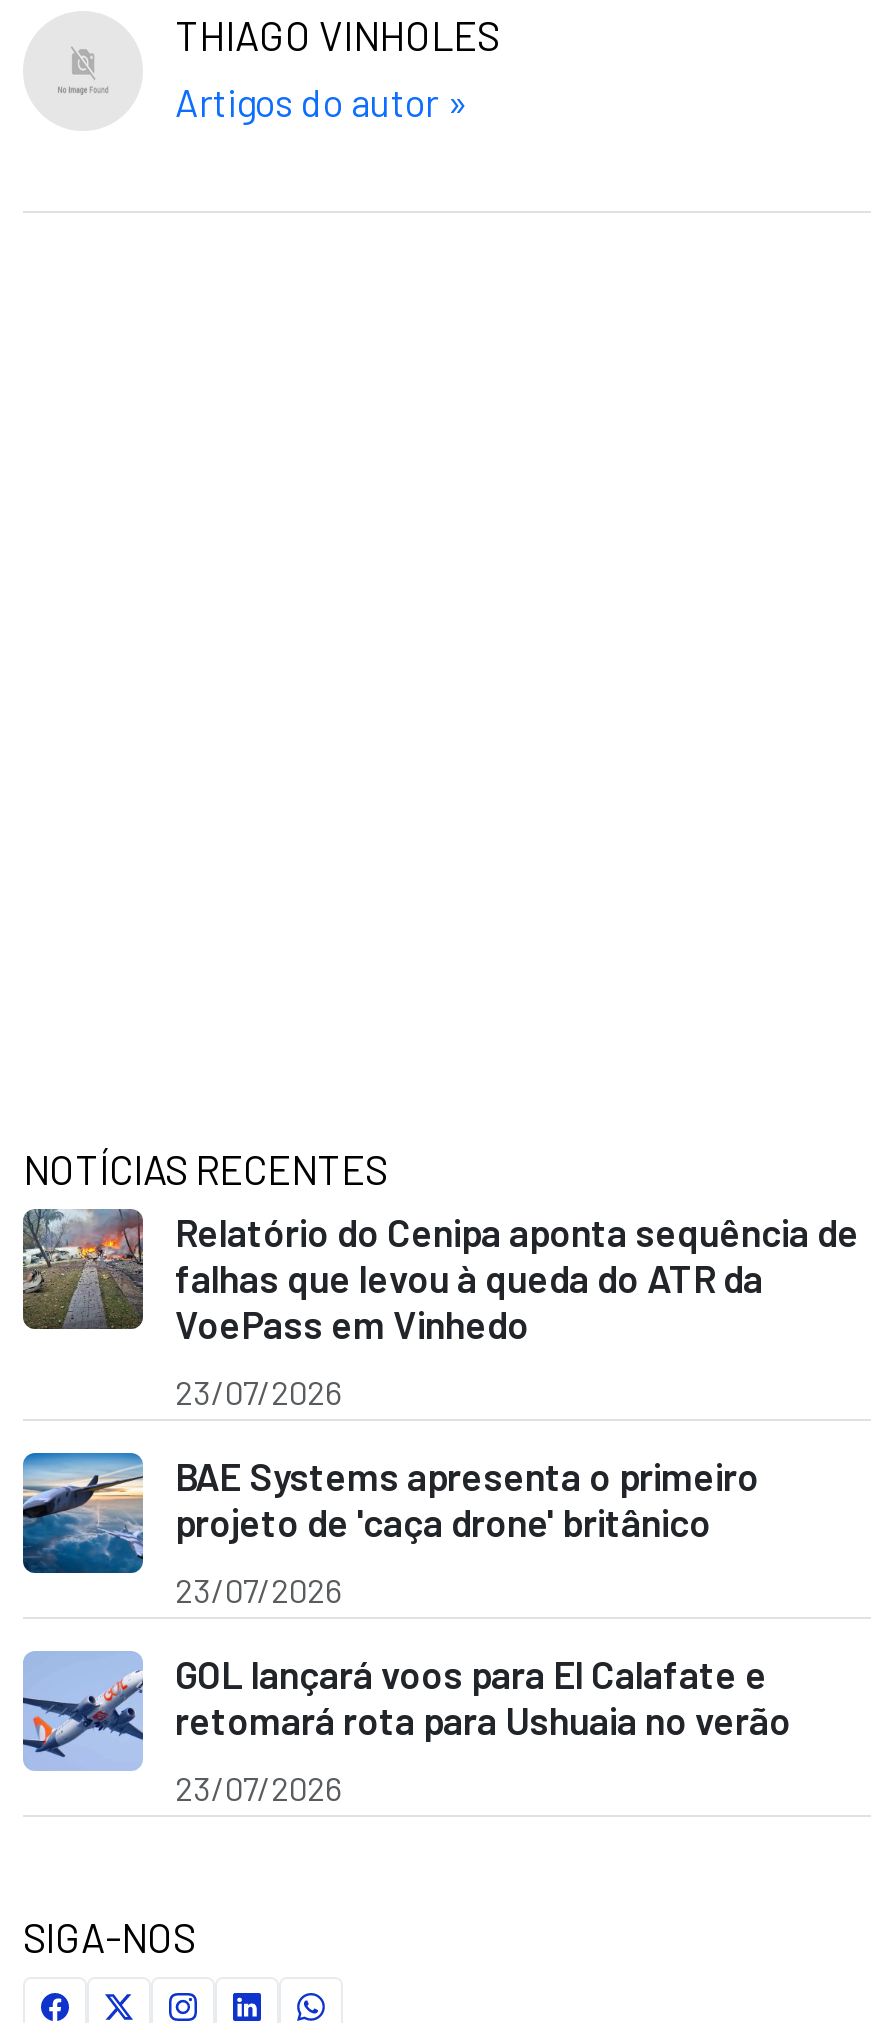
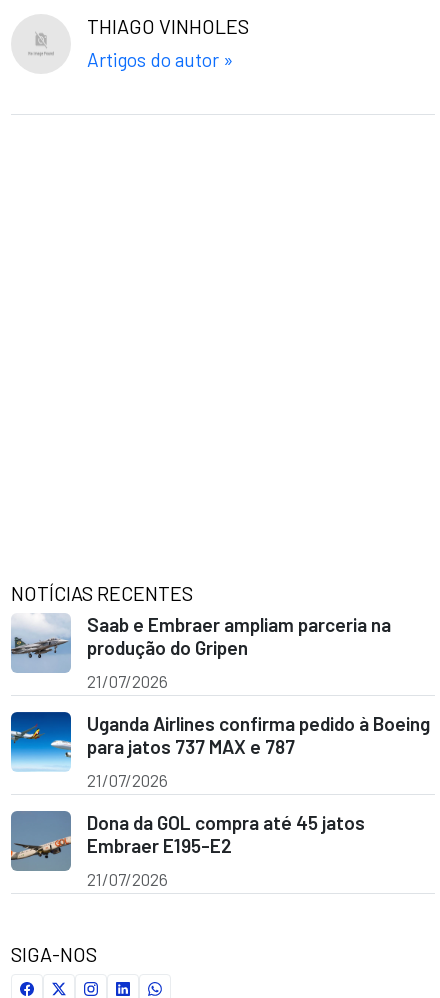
[21,1207,859,1346] [image] | Relatório do Cenipa aponta sequência de | falhas que levou à queda do ATR da | VoePass em Vinhedo -> [10,613,391,673] [image] | Saab e Embraer ampliam parceria na | produção do Gripen
[175,1370,343,1410] 23/07/2026 -> [87,671,168,691] 21/07/2026
[21,1451,759,1575] [image] | BAE Systems apresenta o primeiro | projeto de 'caça drone' britânico -> [10,711,430,772] [image] | Uganda Airlines confirma pedido à Boeing | para jatos 737 MAX e 787
[175,1568,343,1608] 23/07/2026 -> [87,770,168,790] 21/07/2026
[21,1650,791,1771] [image] | GOL lançará voos para El Calafate e | retomará rota para Ushuaia no verão -> [10,810,365,872] [image] | Dona da GOL compra até 45 jatos | Embraer E195-E2
[175,1766,343,1806] 23/07/2026 -> [87,869,168,889] 21/07/2026

